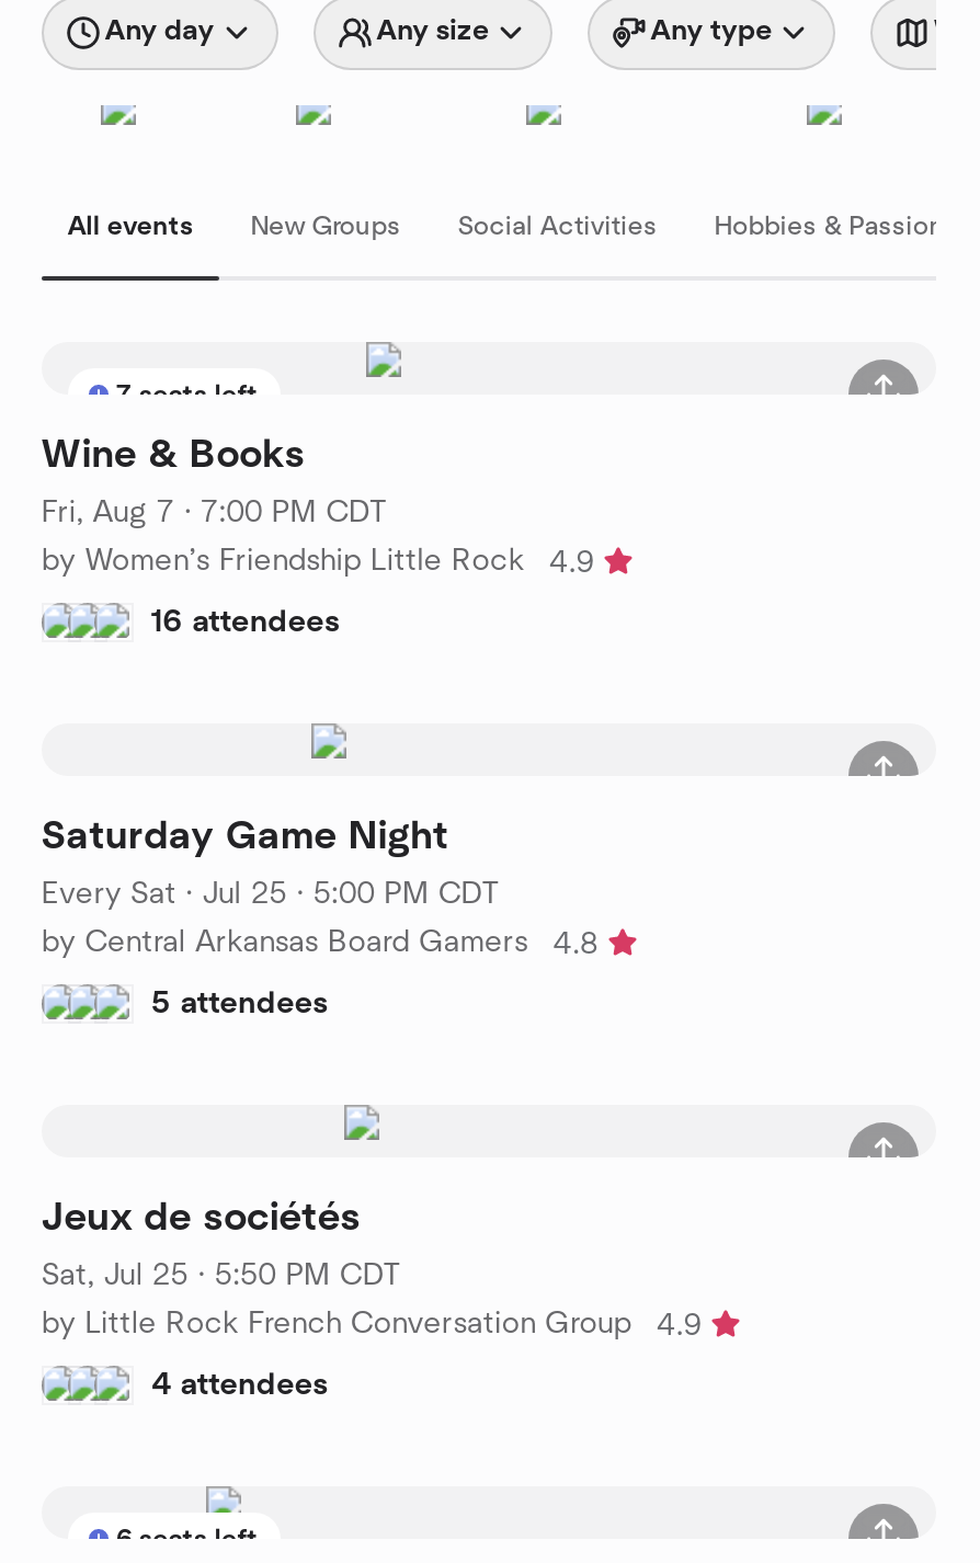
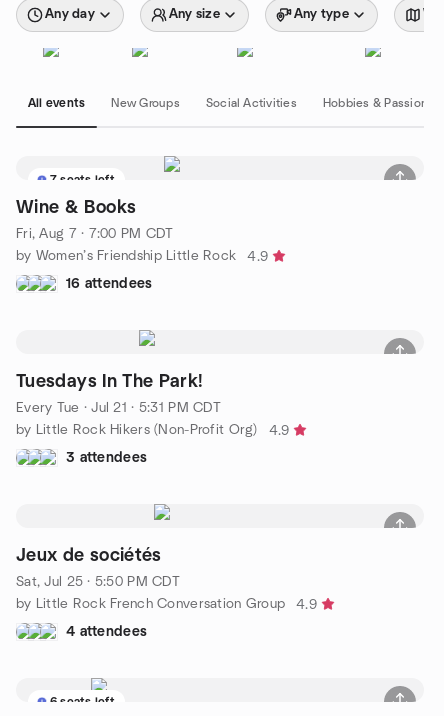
[42,817,449,856] Saturday Game Night -> [16,372,203,390] Tuesdays In The Park!
[42,878,500,909] Every Sat · Jul 25 · 5:00 PM CDT -> [16,400,221,414] Every Tue · Jul 21 · 5:31 PM CDT
[42,926,598,959] by Central Arkansas Board Gamers | 4.8 -> [16,422,289,437] by Little Rock Hikers (Non-Profit Org) | 4.9
[151,988,329,1018] 5 attendees -> [66,450,147,464] 3 attendees

